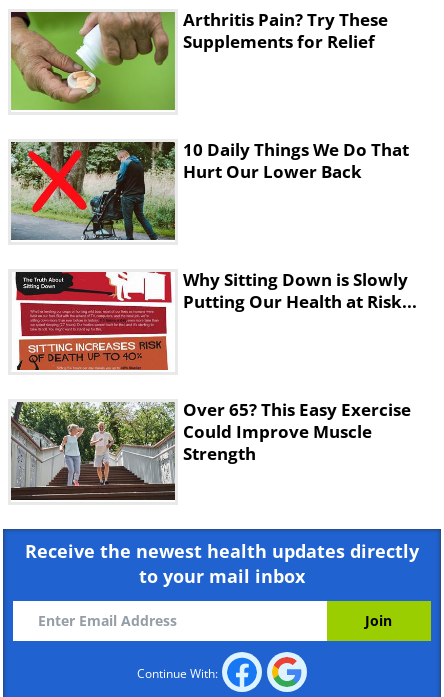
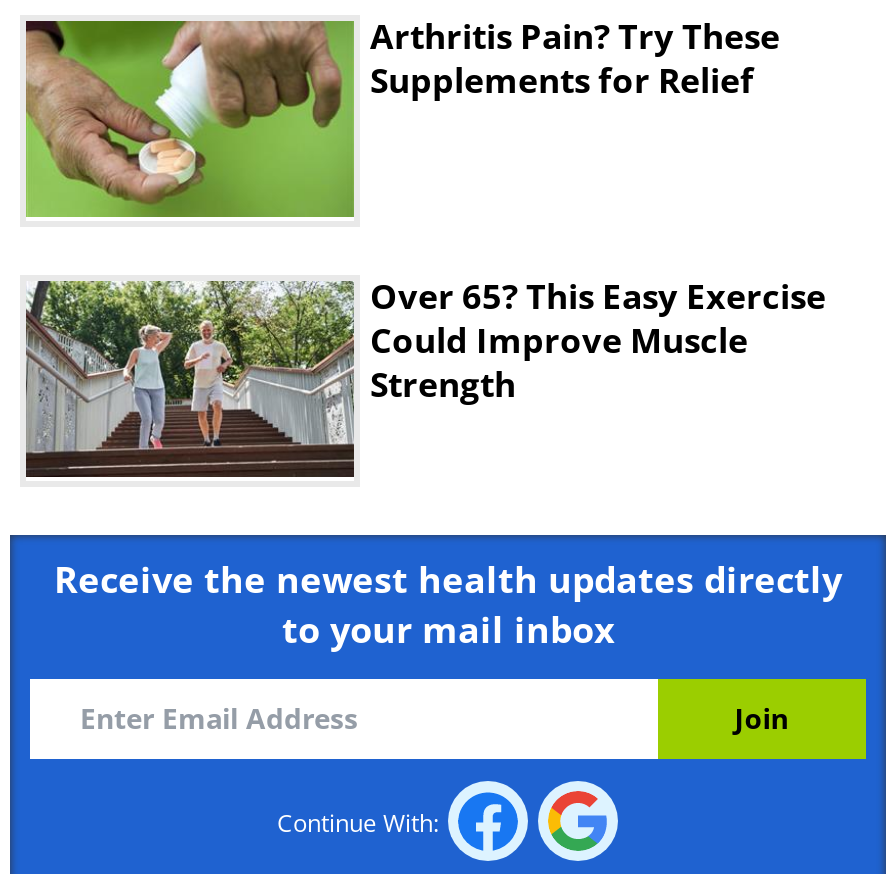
[10,138,409,241] [image] | 10 Daily Things We Do That | Hurt Our Lower Back -> none
[11,268,417,371] [image] | Why Sitting Down is Slowly | Putting Our Health at Risk... -> none

